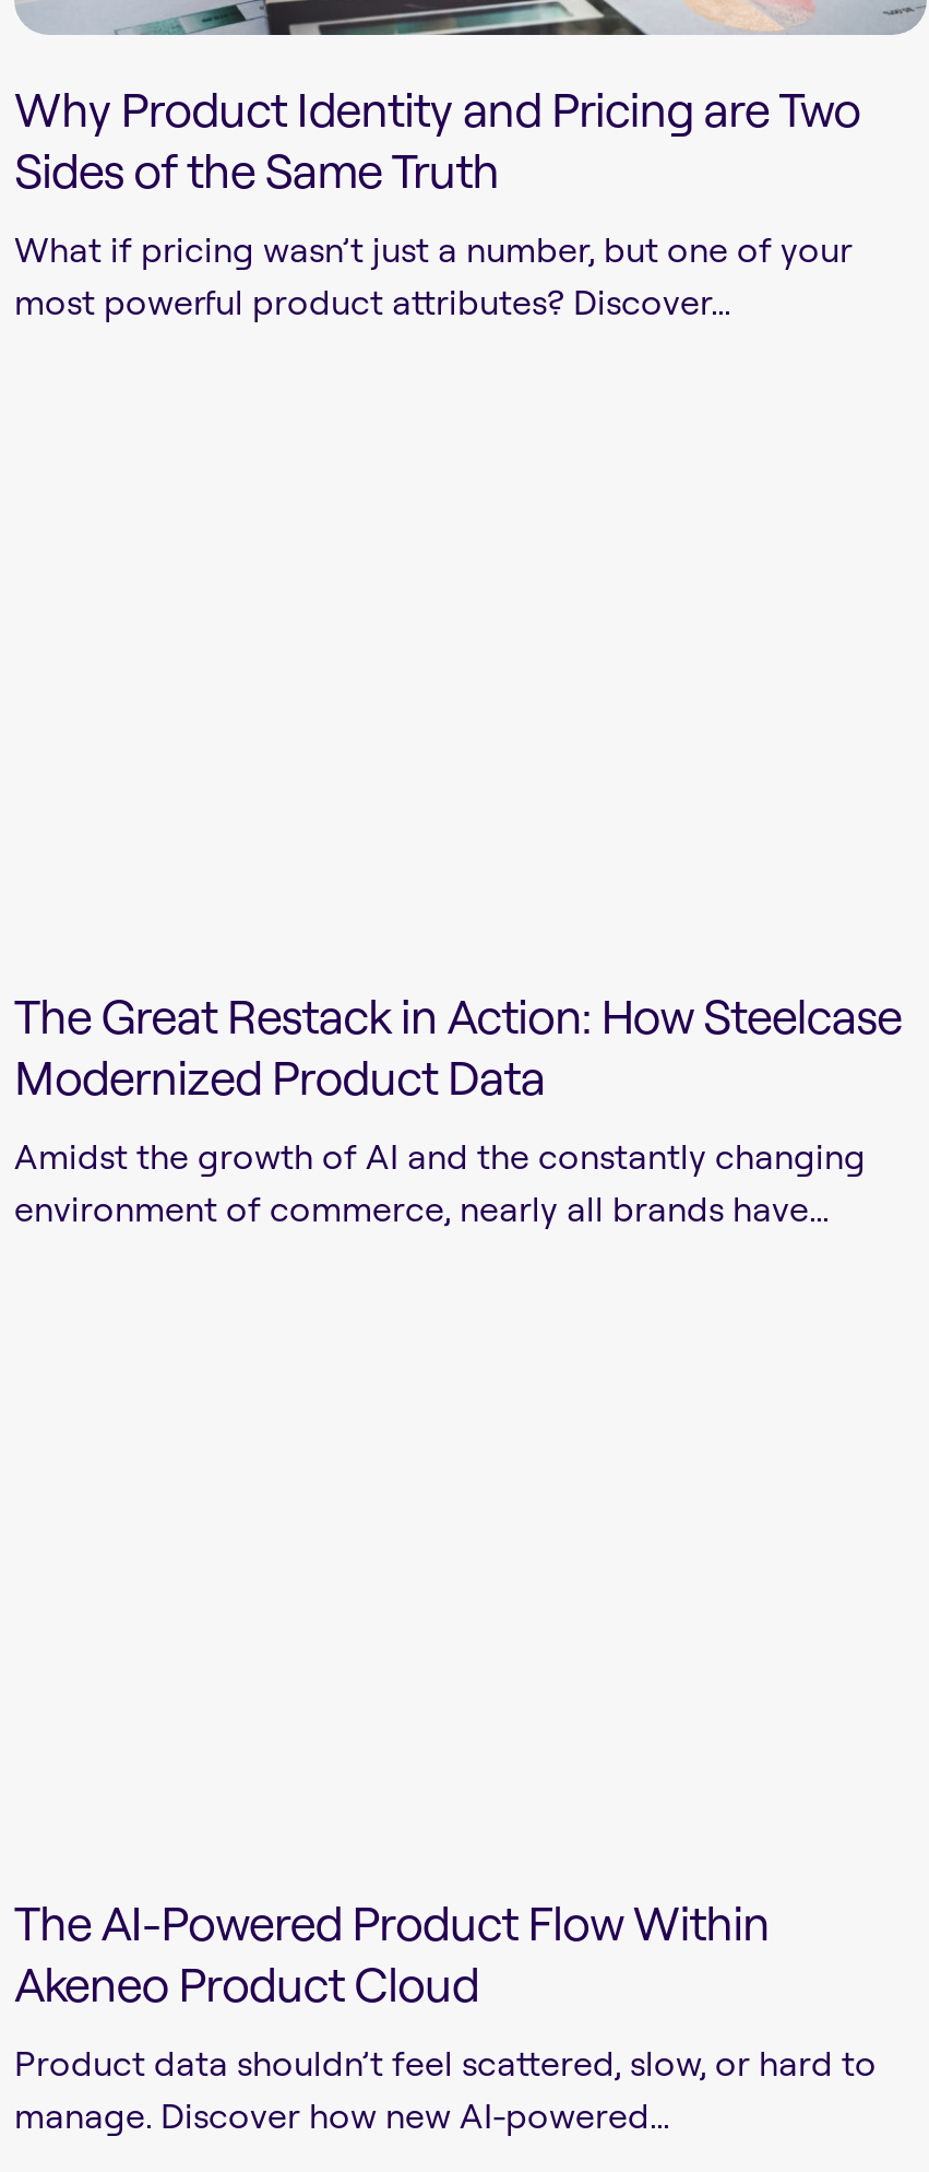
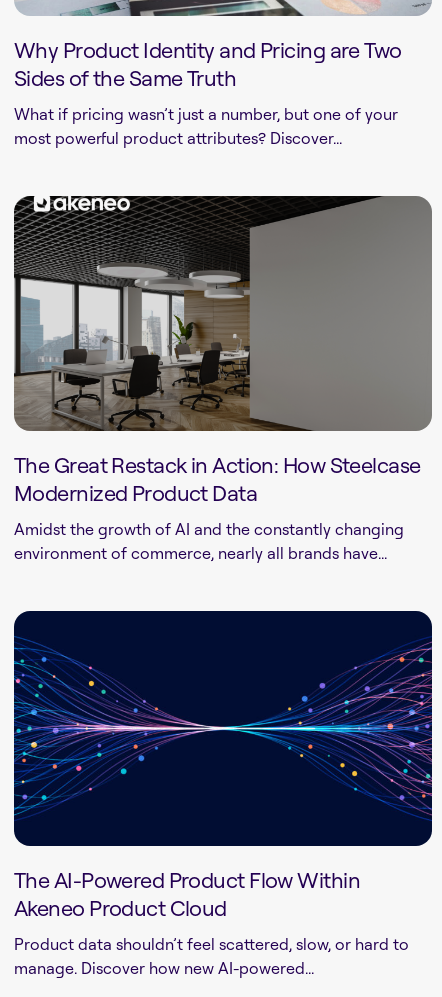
none -> [13,195,433,432] [image]
none -> [13,610,433,847] [image]

